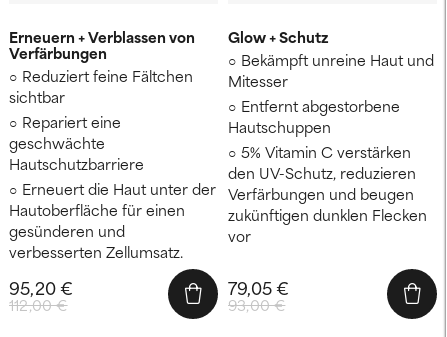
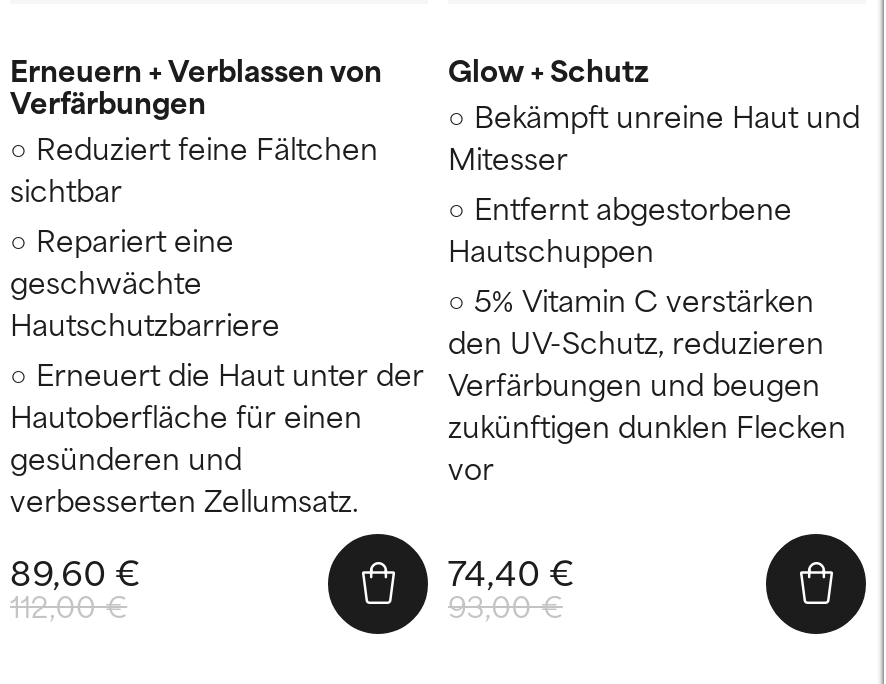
[9,273,73,299] 95,20 € -> [10,543,141,595] 89,60 €
[228,273,289,299] 79,05 € -> [448,543,575,595] 74,40 €

